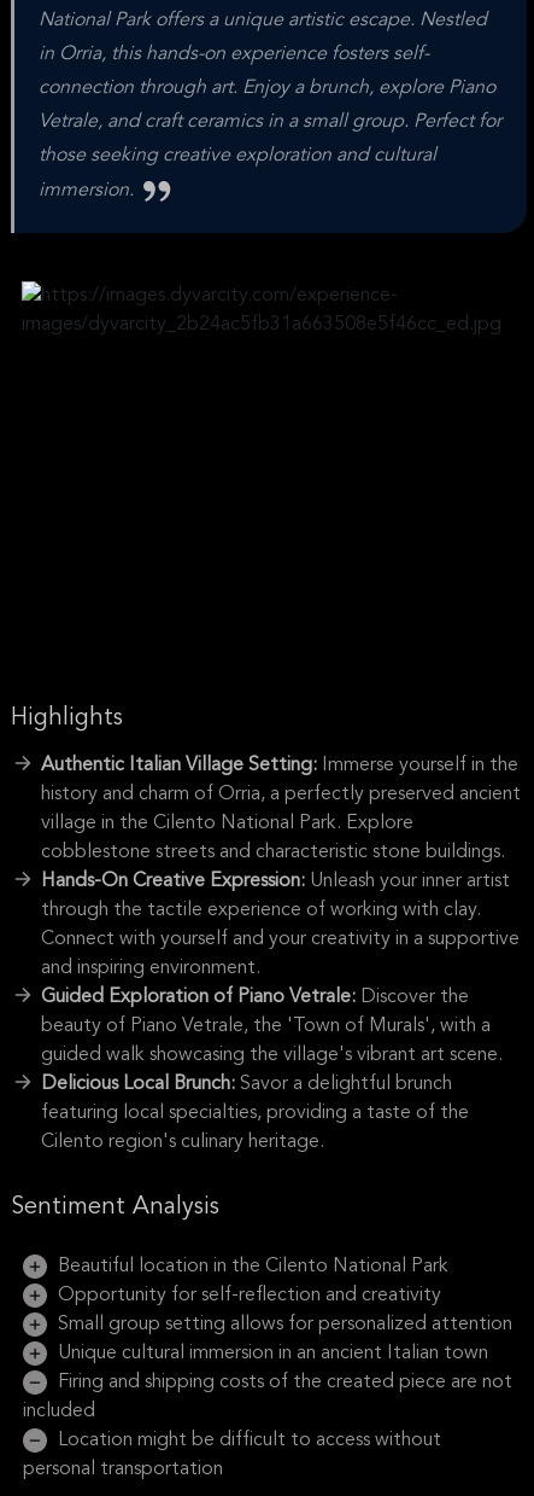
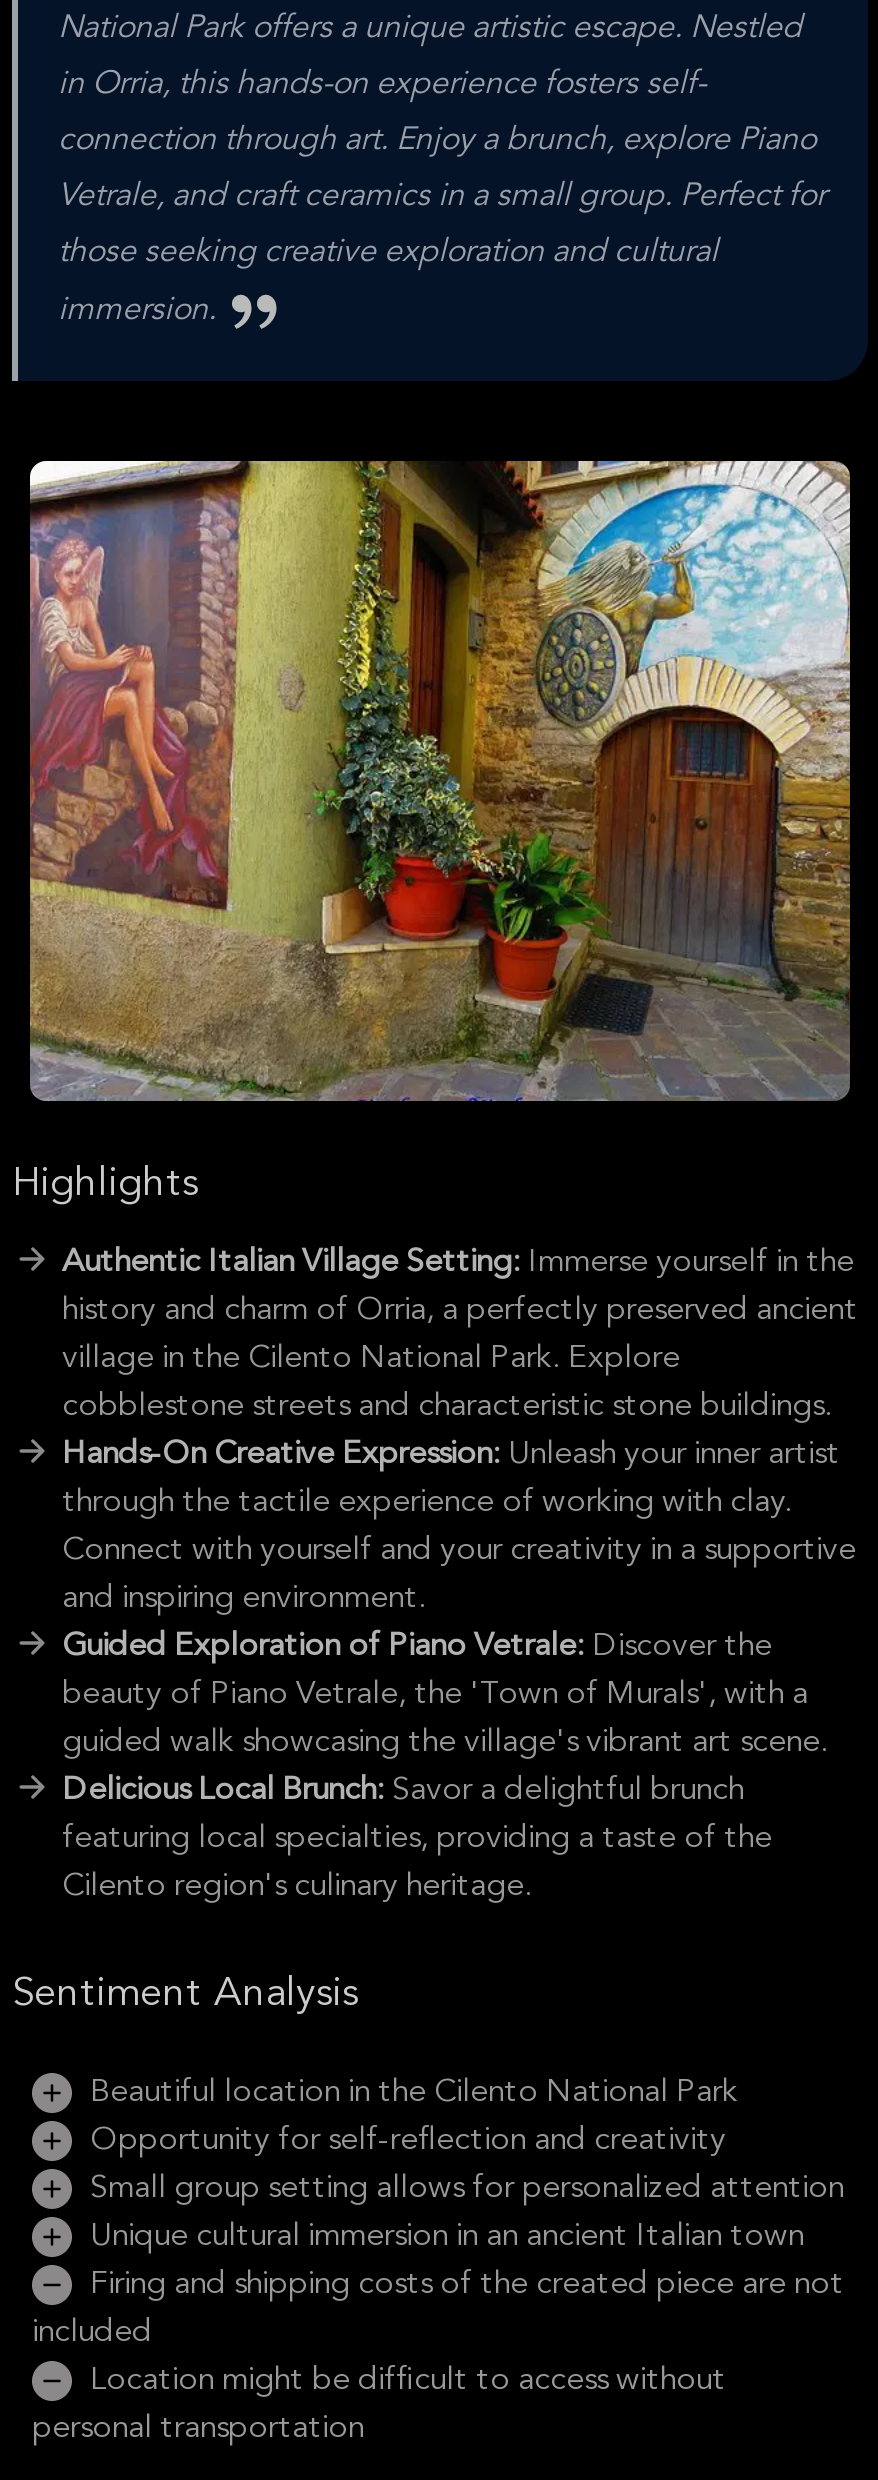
none -> [28,459,852,1103] [image]

